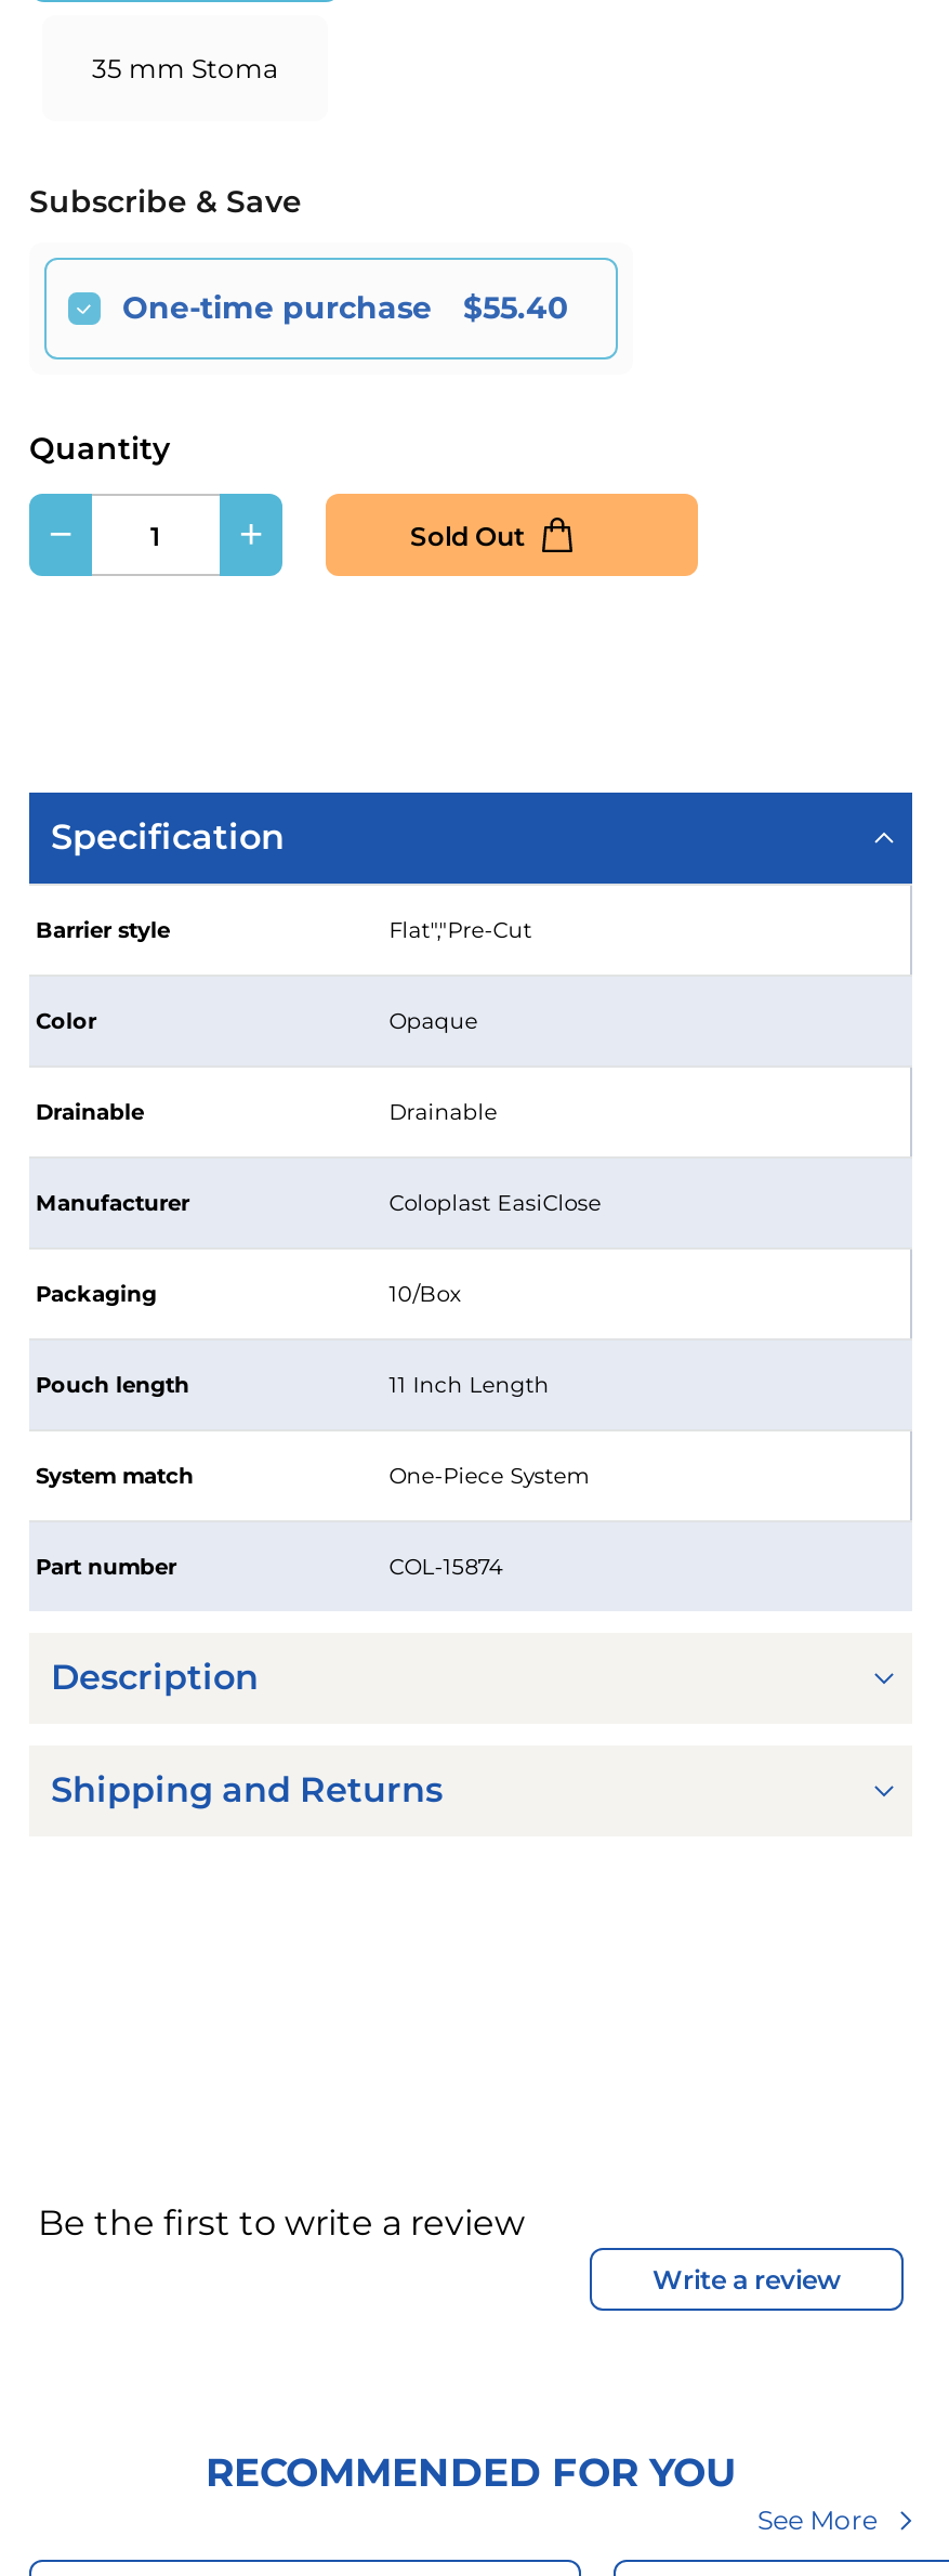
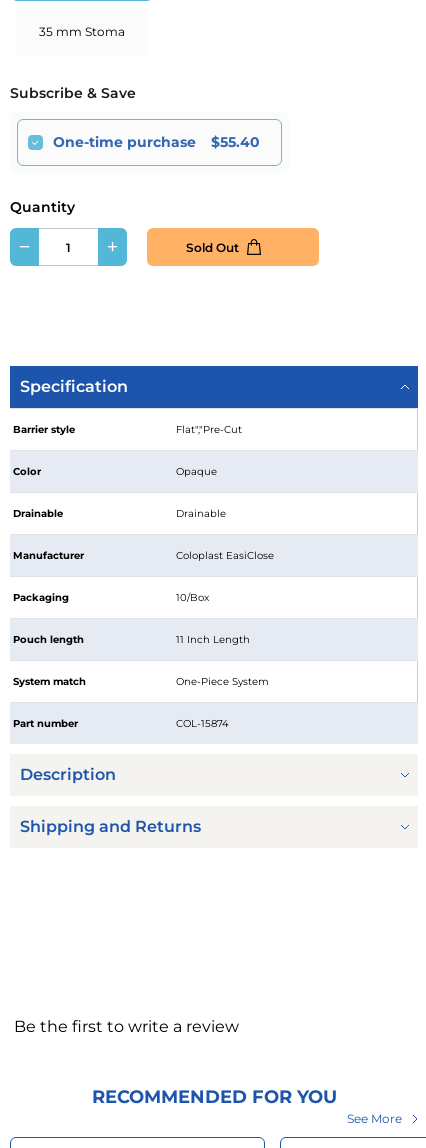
[653,2263,841,2296] Write a review -> none

